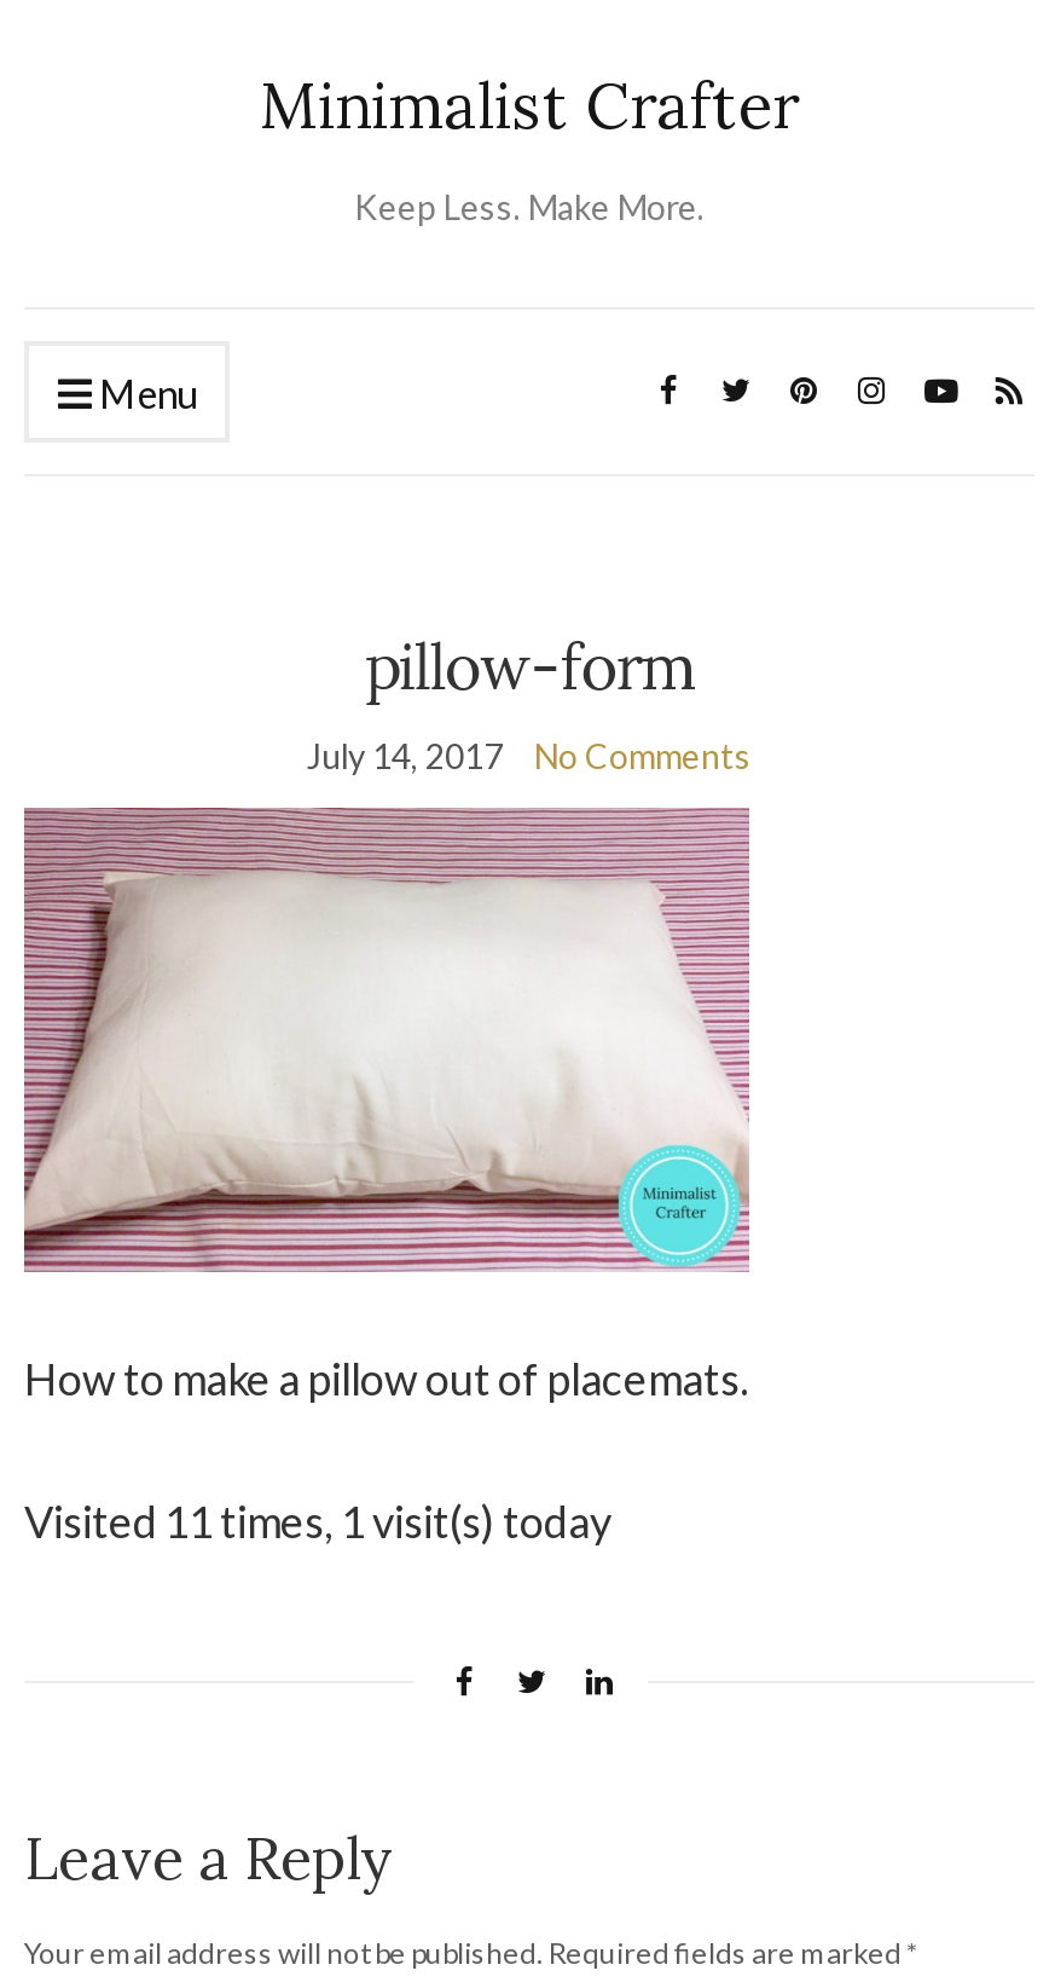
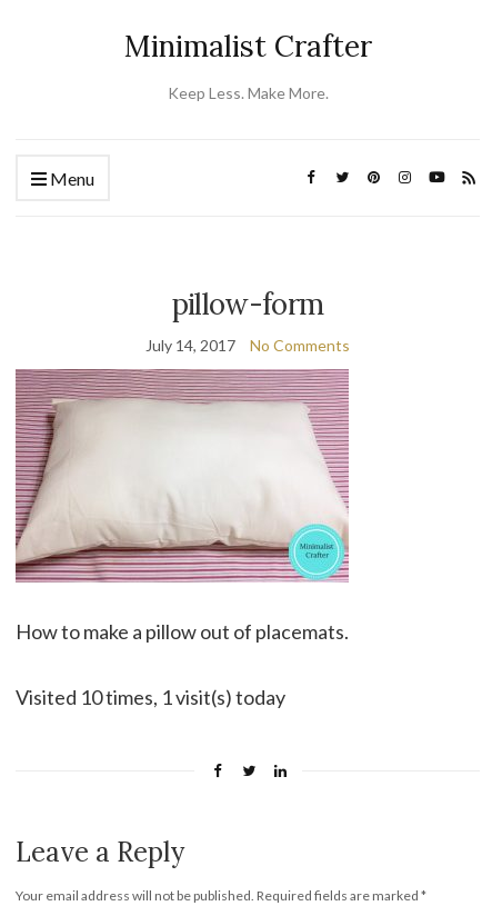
[24,1495,611,1548] Visited 11 times, 1 visit(s) today -> [16,685,285,709] Visited 10 times, 1 visit(s) today

